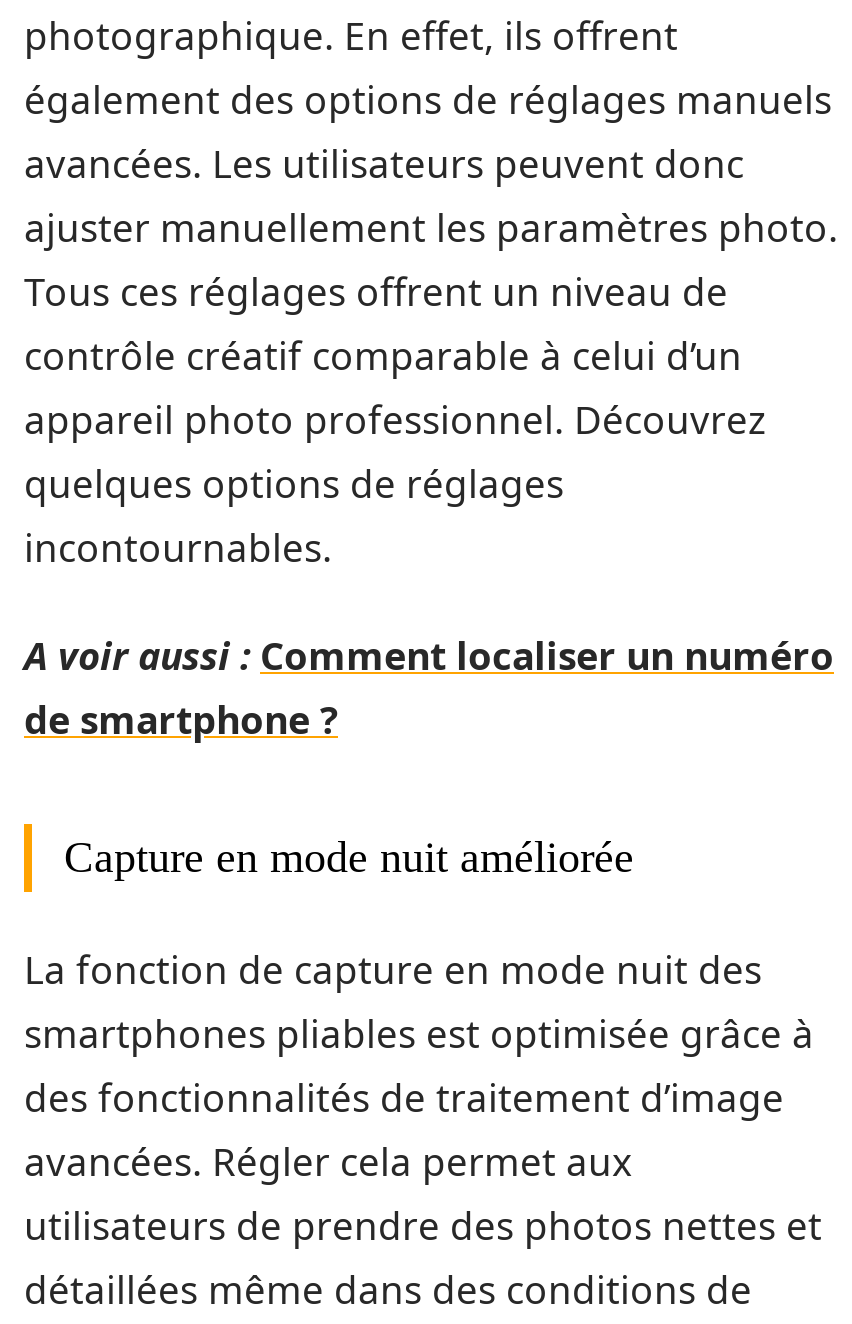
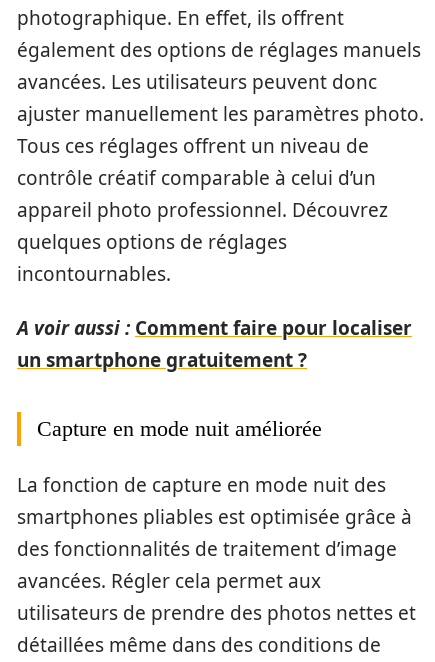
[24,630,834,746] A voir aussi : Comment localiser un numéro | de smartphone ? -> [17,315,412,373] A voir aussi : Comment faire pour localiser | un smartphone gratuitement ?

